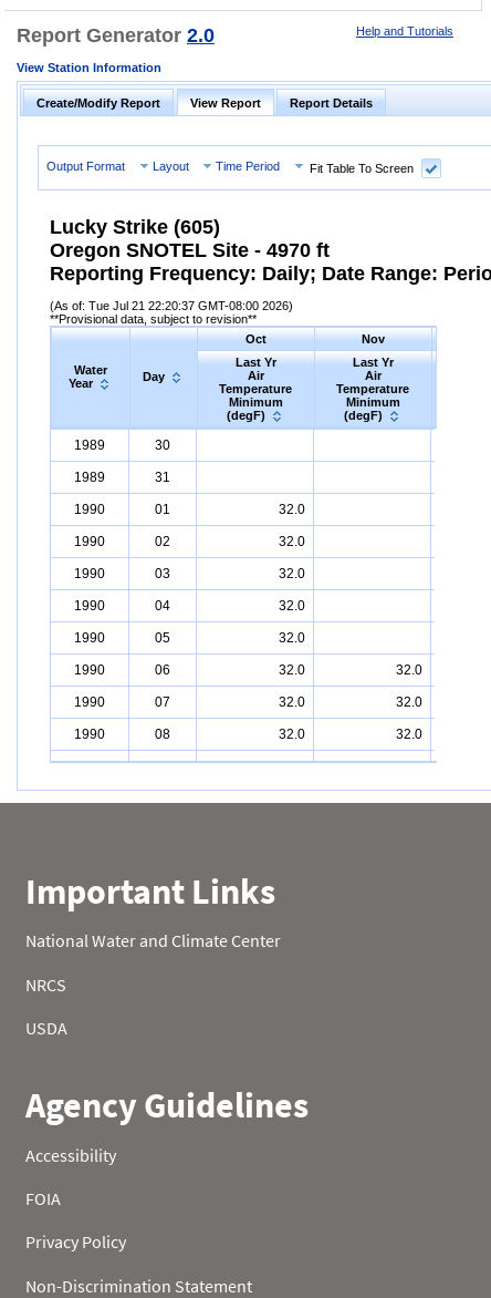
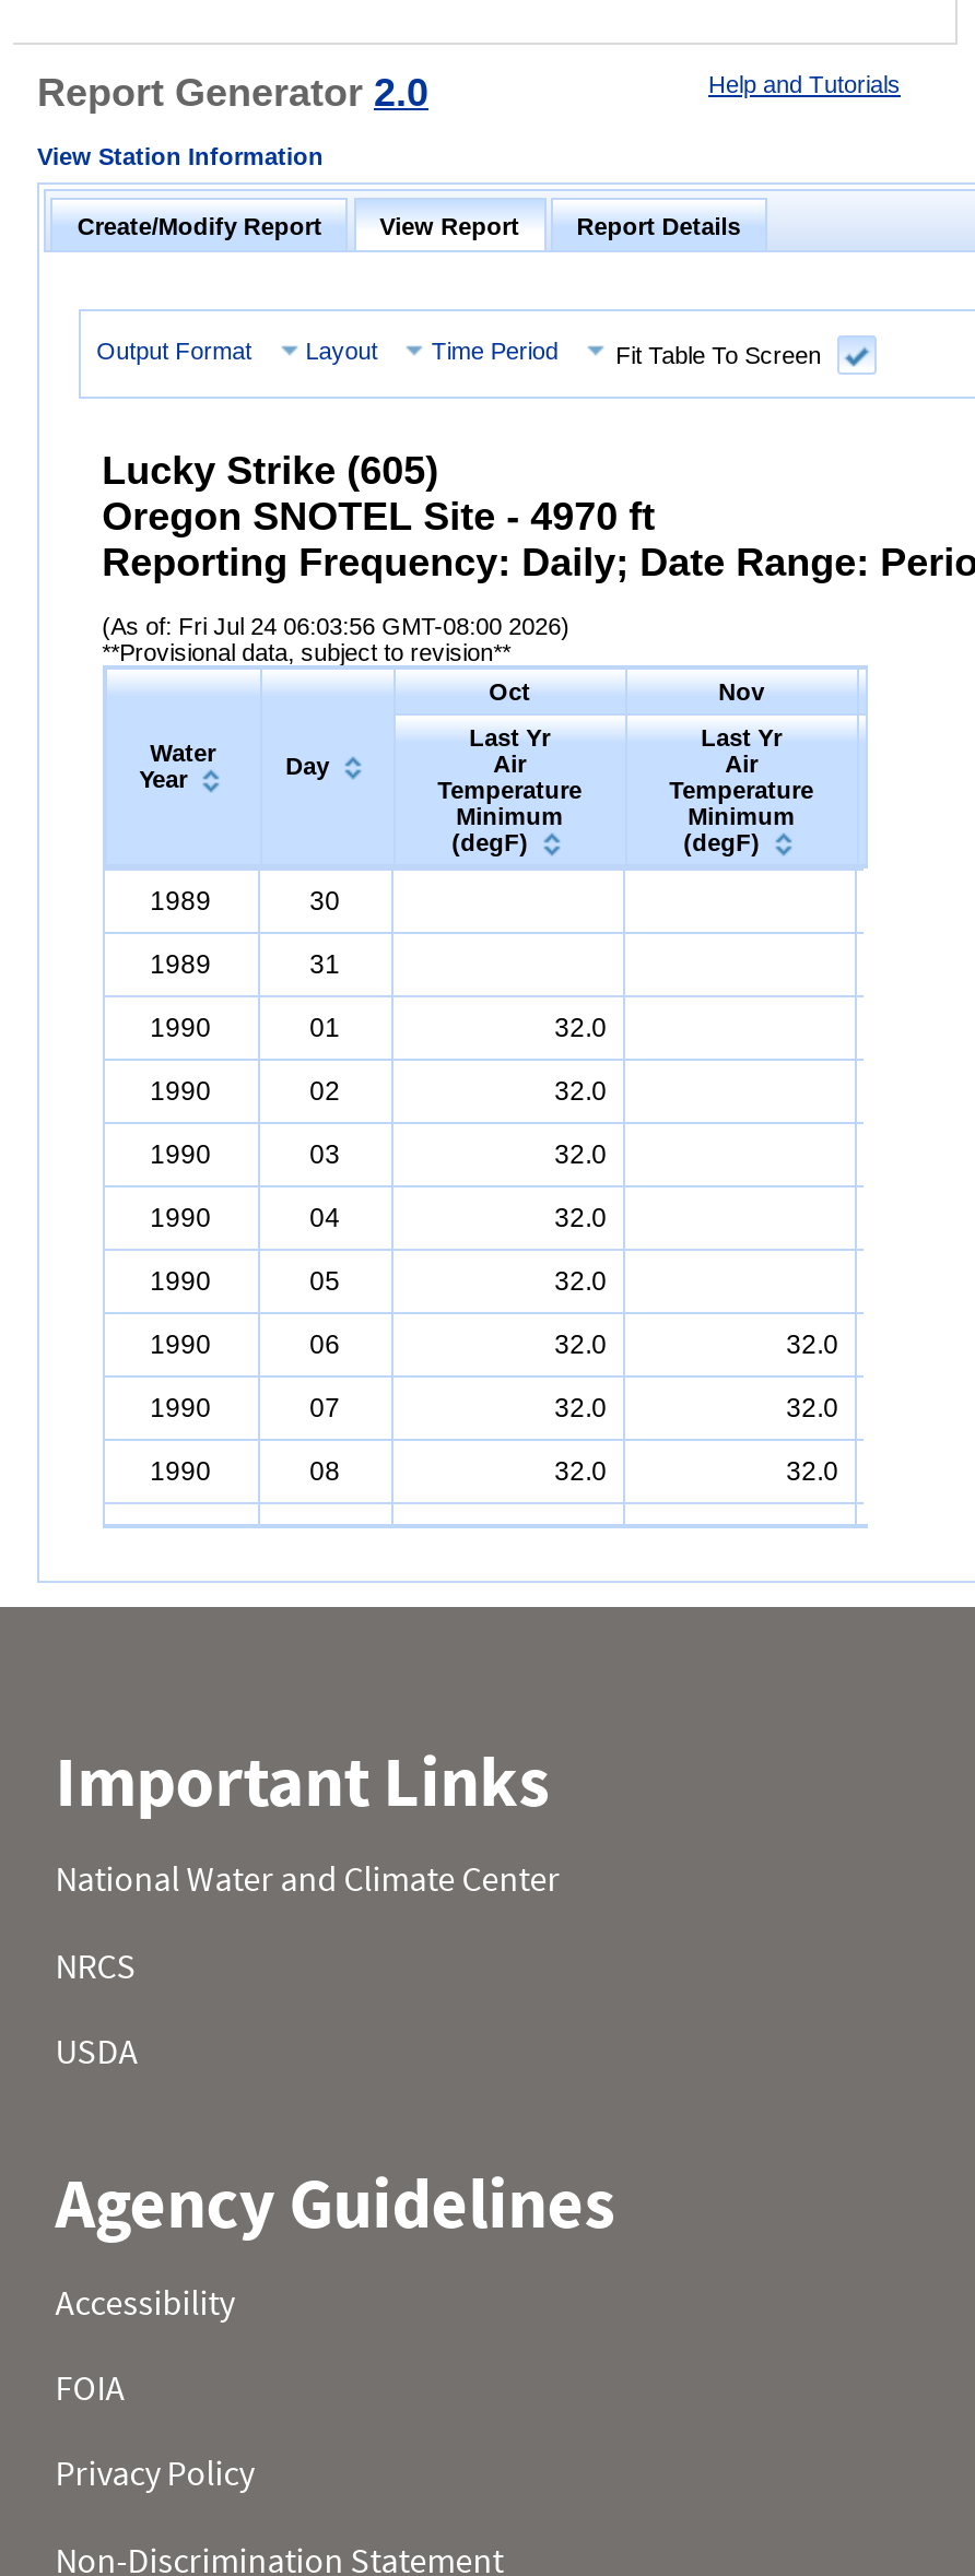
[49,299,293,312] (As of: Tue Jul 21 22:20:37 GMT-08:00 2026) -> [102,612,570,639] (As of: Fri Jul 24 06:03:56 GMT-08:00 2026)

